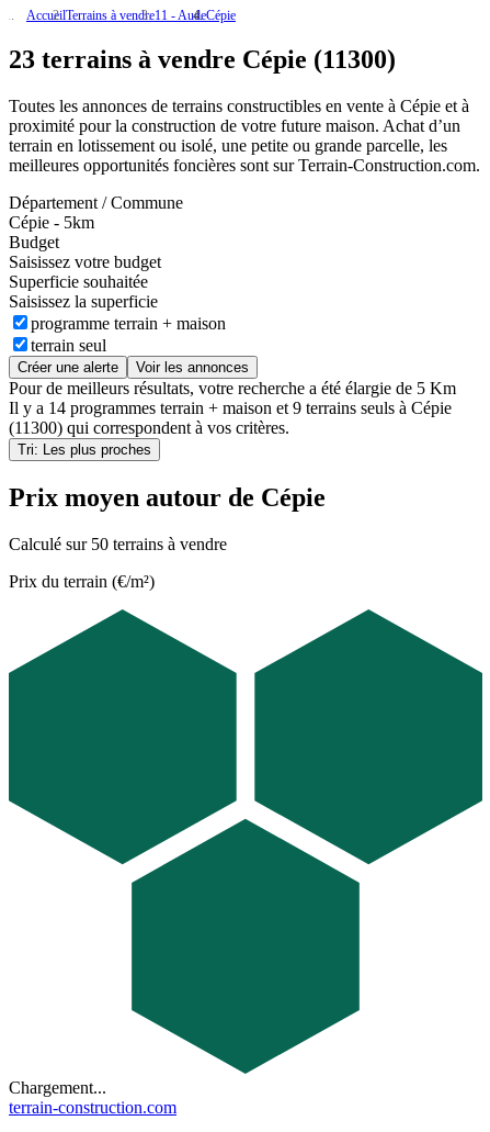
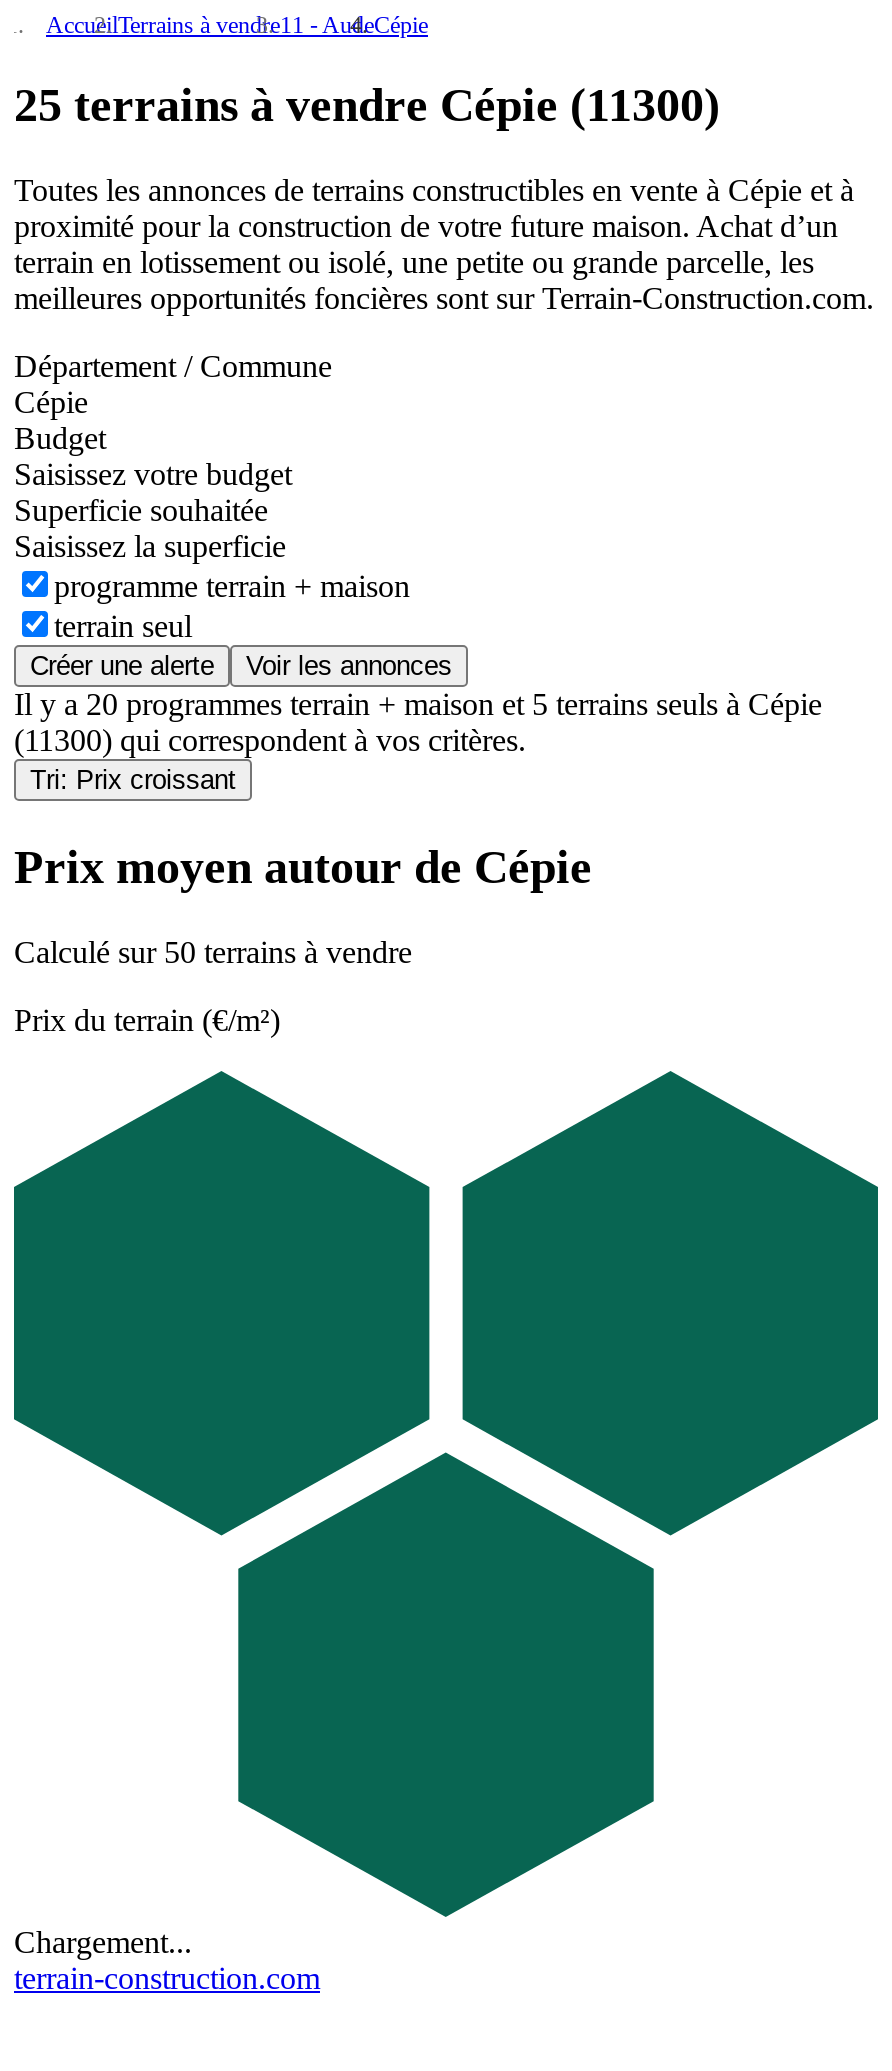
[9,45,396,73] 23 terrains à vendre Cépie (11300) -> [14,79,720,131] 25 terrains à vendre Cépie (11300)
[9,213,94,231] Cépie - 5km -> [14,385,88,419] Cépie
[9,379,456,417] Pour de meilleurs résultats, votre recherche a été élargie de 5 Km | Il y a 14 programmes terrain + maison et 9 terrains seuls à Cépie -> [14,687,822,721] Il y a20 programmes terrain + maison et 5 terrains seuls à Cépie
[18,441,151,458] Tri: Les plus proches -> [30,765,236,795] Tri: Prix croissant

